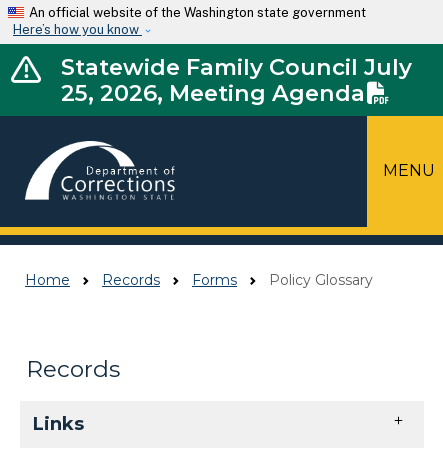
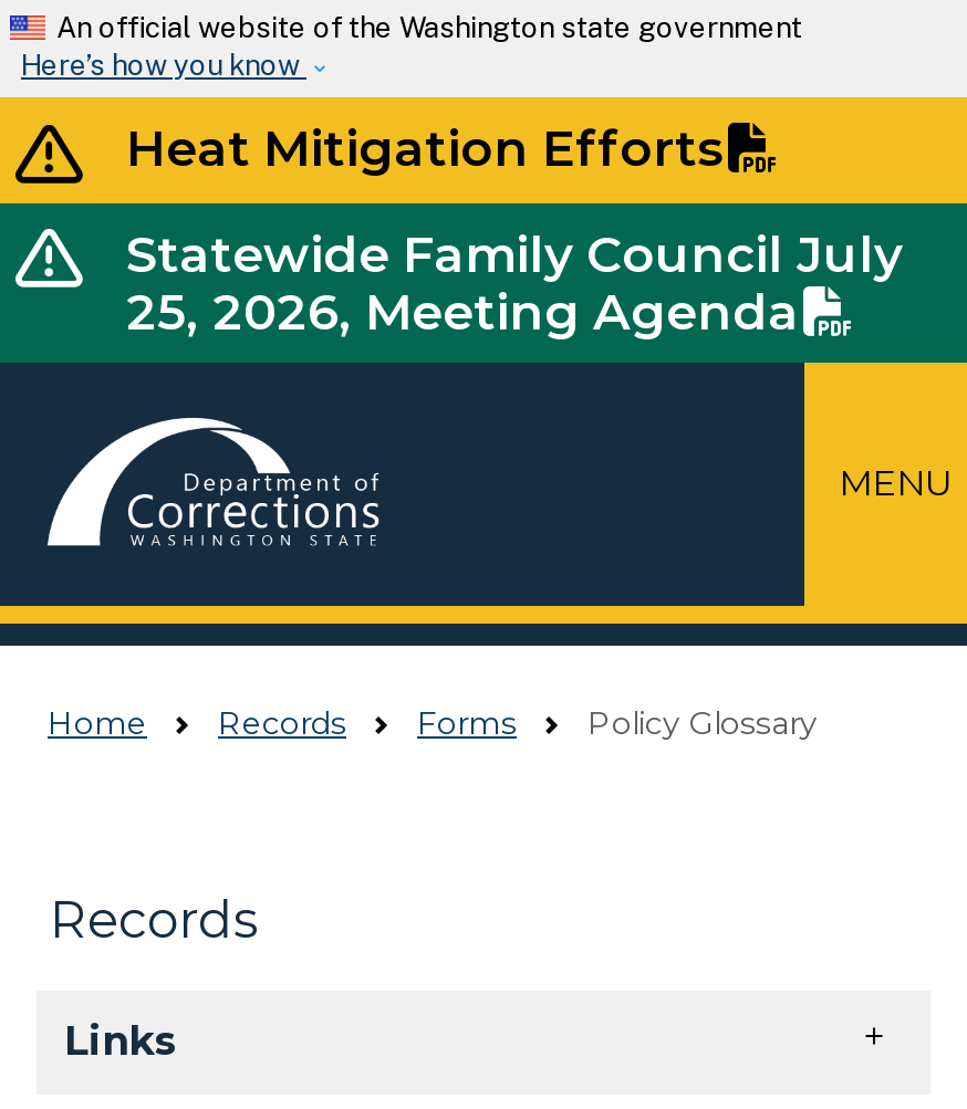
none -> [126,117,724,179] Heat Mitigation Efforts

